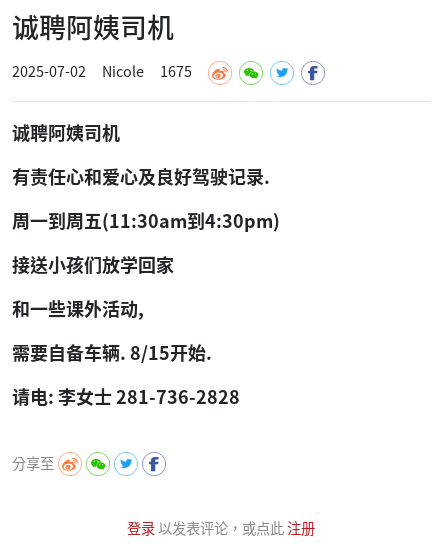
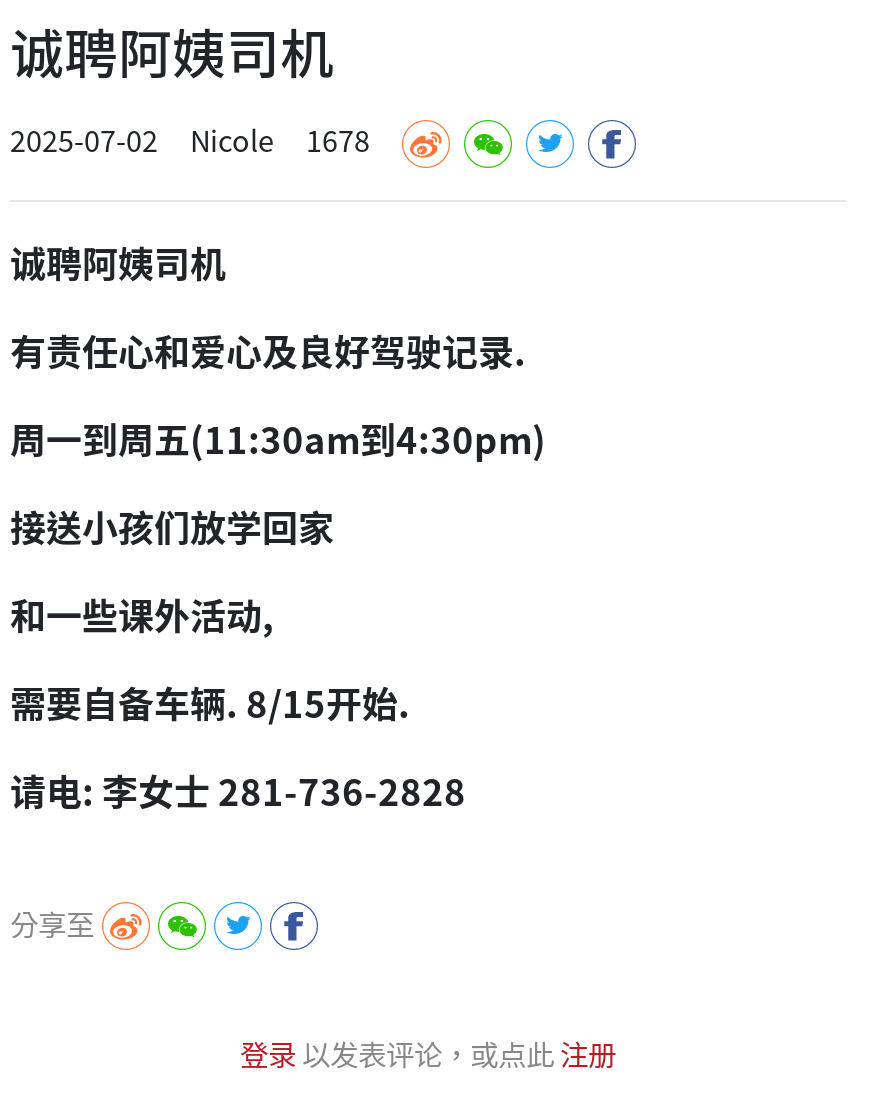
[12,60,192,81] 2025-07-02 Nicole 1675 -> [10,118,370,160] 2025-07-02 Nicole 1678

